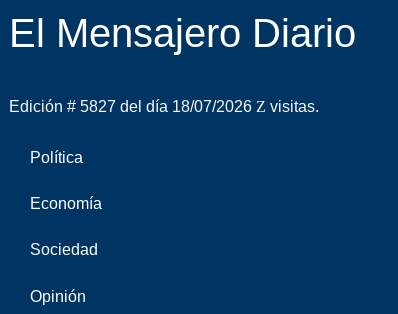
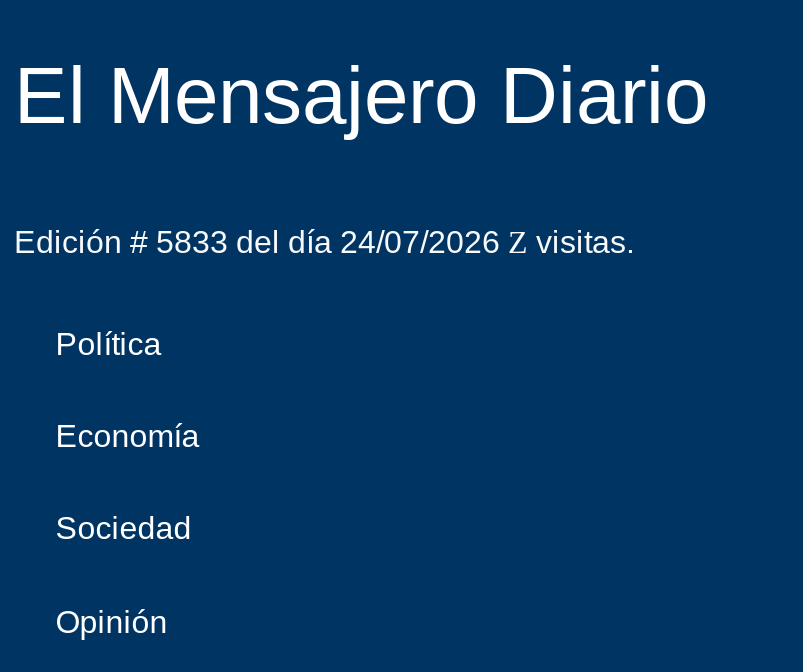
[9,98,256,115] Edición # 5827 del día 18/07/2026 -> [14,225,508,259] Edición # 5833 del día 24/07/2026

